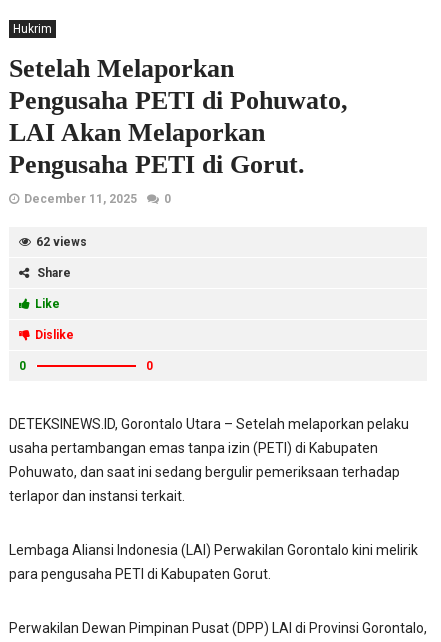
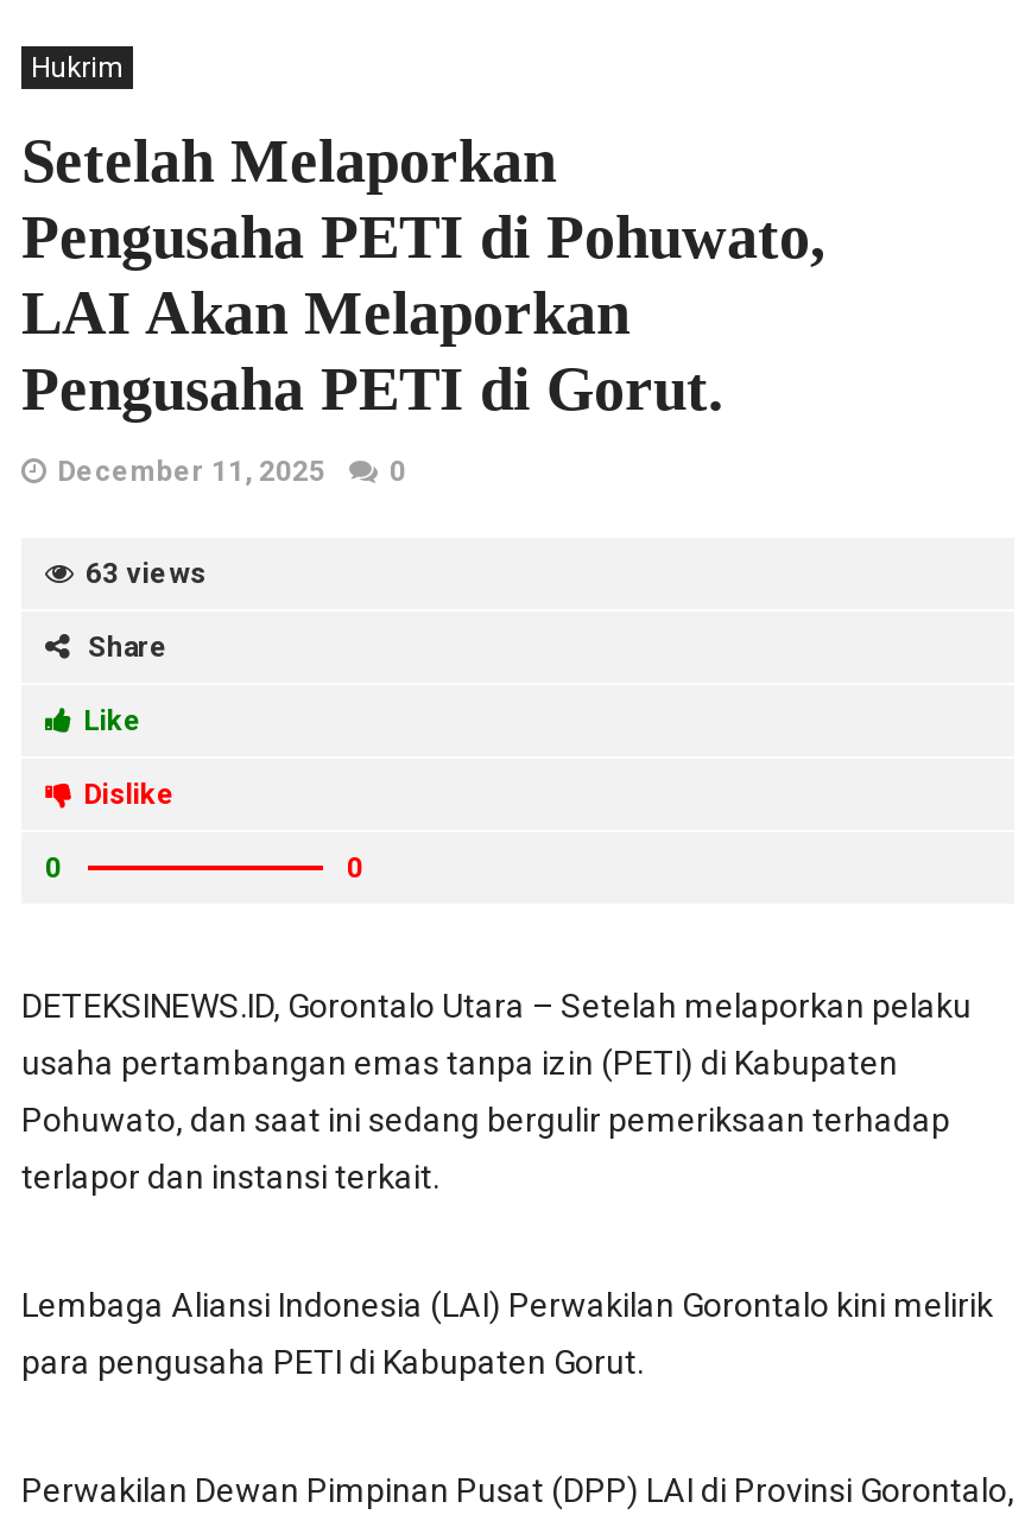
[36,235,87,249] 62 views -> [86,558,207,591] 63 views

